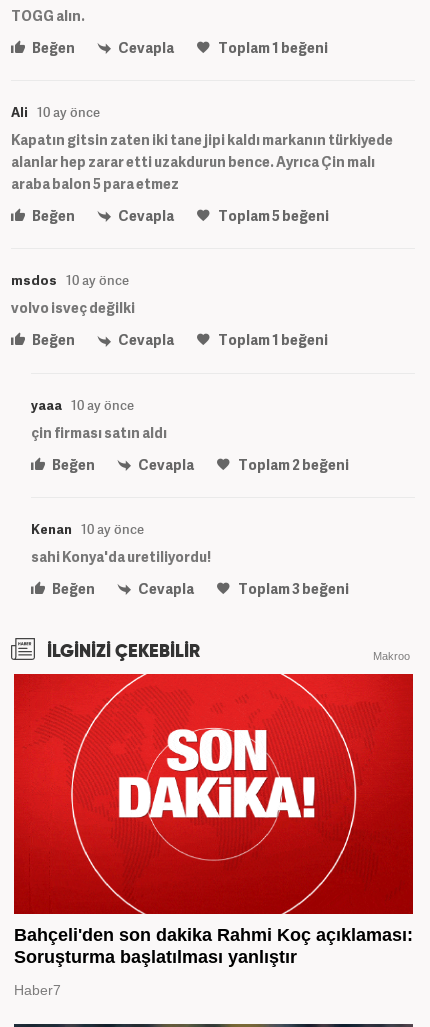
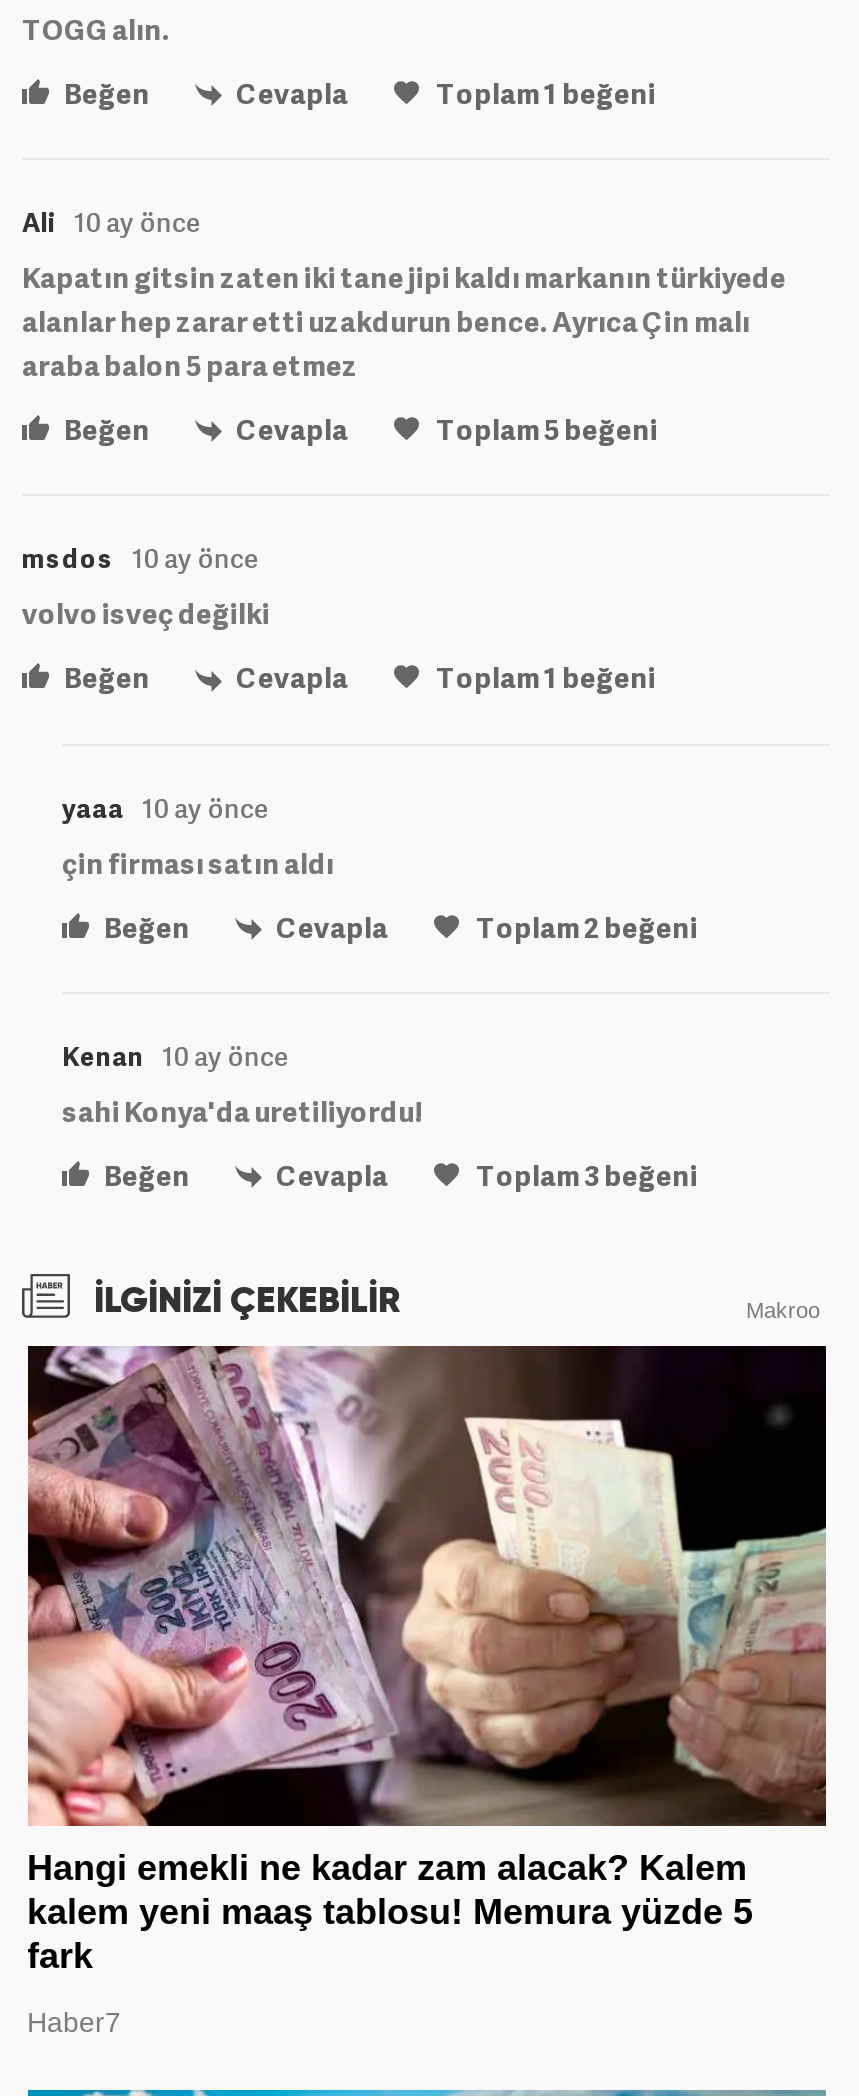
[13,673,414,967] [image] | Bahçeli'den son dakika Rahmi Koç açıklaması: | Soruşturma başlatılması yanlıştır -> [26,1344,828,1976] [image] | Hangi emekli ne kadar zam alacak? Kalem | kalem yeni maaş tablosu! Memura yüzde 5 | fark

